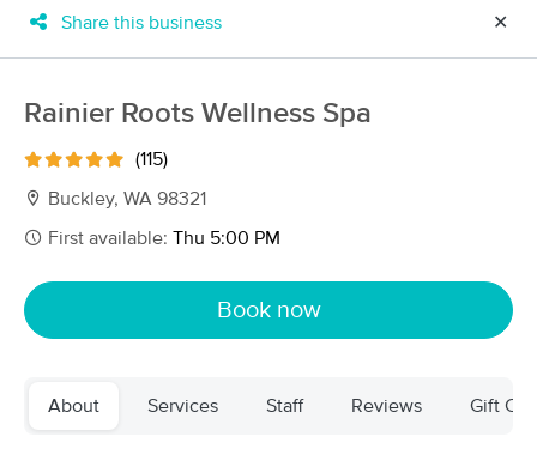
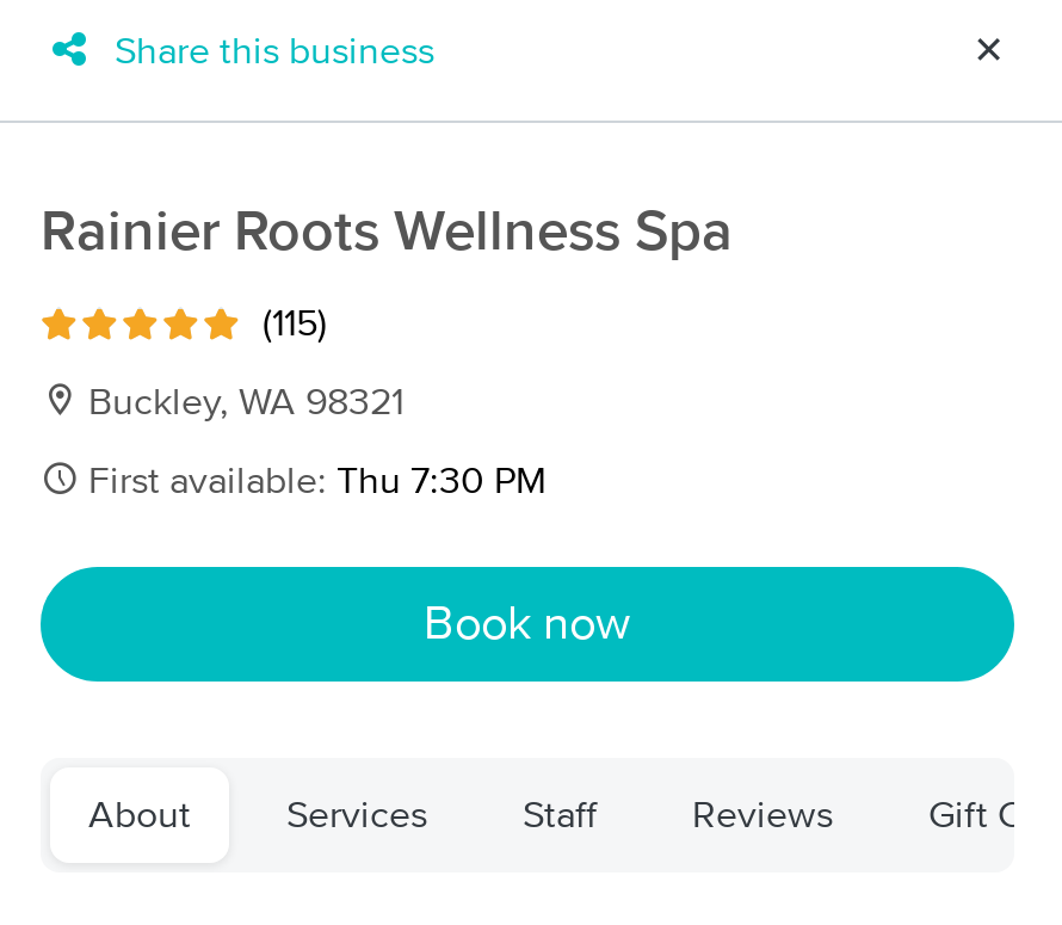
[43,229,280,248] First available: Thu 5:00 PM -> [79,462,547,500] First available: Thu 7:30 PM

